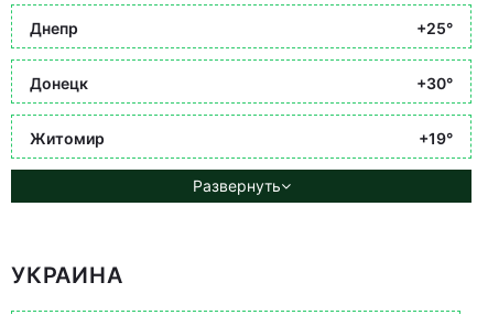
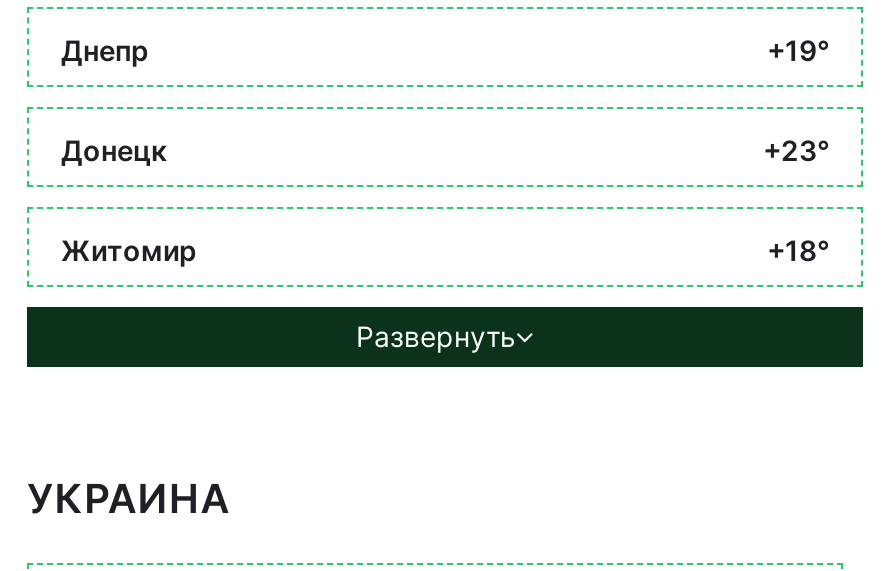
[416,18,453,37] +25° -> [767,32,829,66] +19°
[416,73,453,92] +30° -> [763,132,829,166] +23°
[419,128,453,147] +19° -> [767,232,829,266] +18°

